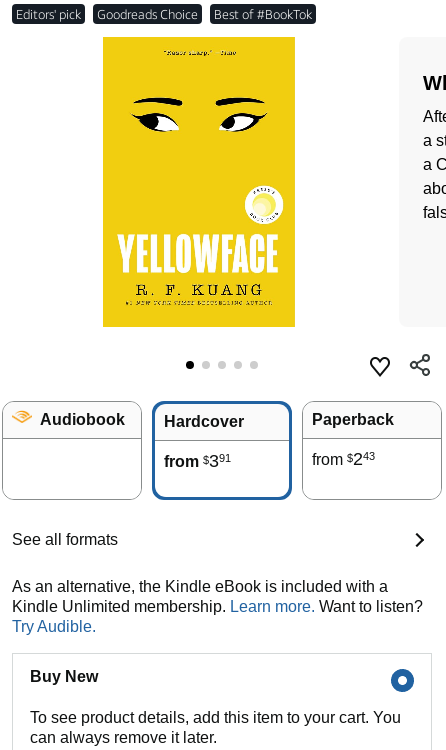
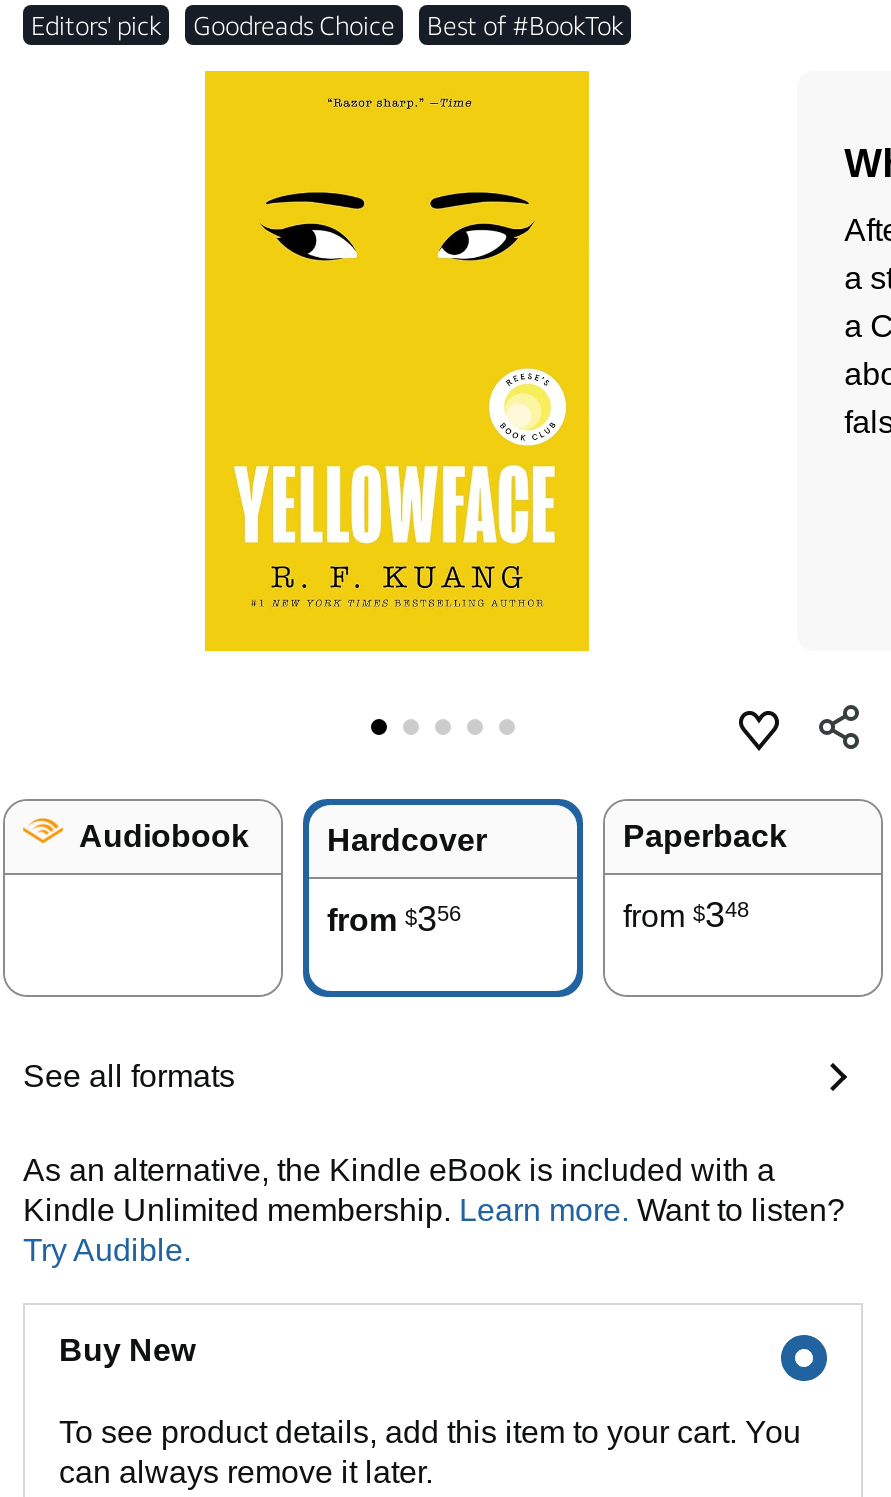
[164,451,231,471] from $391 -> [327,899,461,939] from $356
[312,449,375,469] from $243 -> [623,895,749,935] from $348

